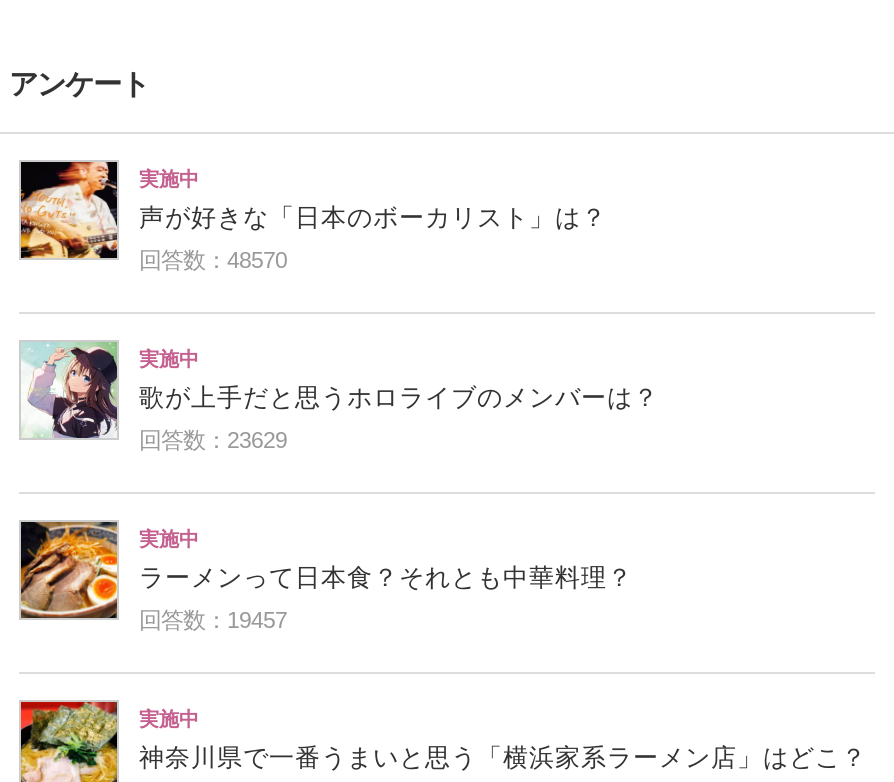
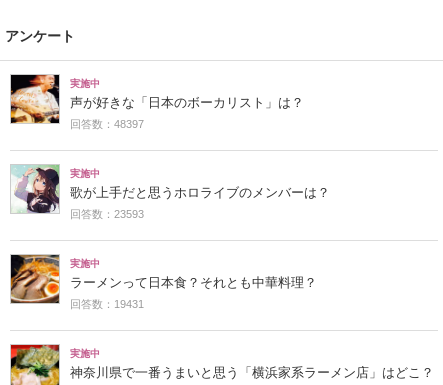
[139,248,287,272] 回答数：48570 -> [70,118,144,130] 回答数：48397
[139,428,287,452] 回答数：23629 -> [70,208,144,220] 回答数：23593
[139,608,287,632] 回答数：19457 -> [70,298,144,310] 回答数：19431

